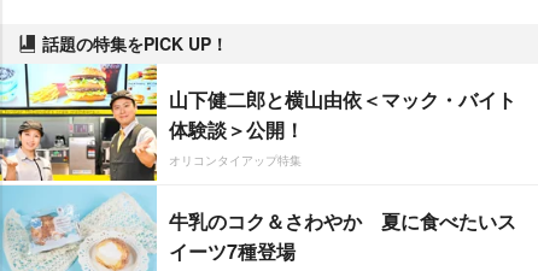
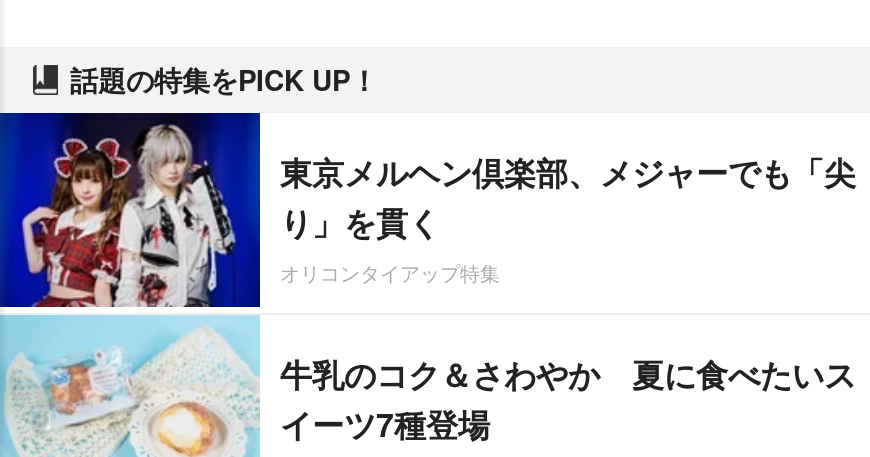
[4,63,516,182] [image] | 山下健二郎と横山由依＜マック・バイト | 体験談＞公開！ -> [6,111,856,309] [image] | 東京メルヘン倶楽部、メジャーでも「尖 | り」を貫く

